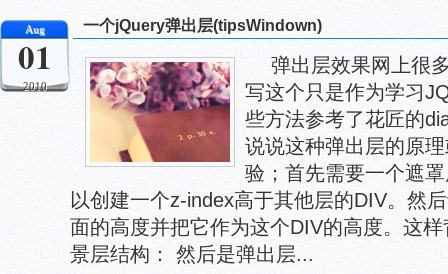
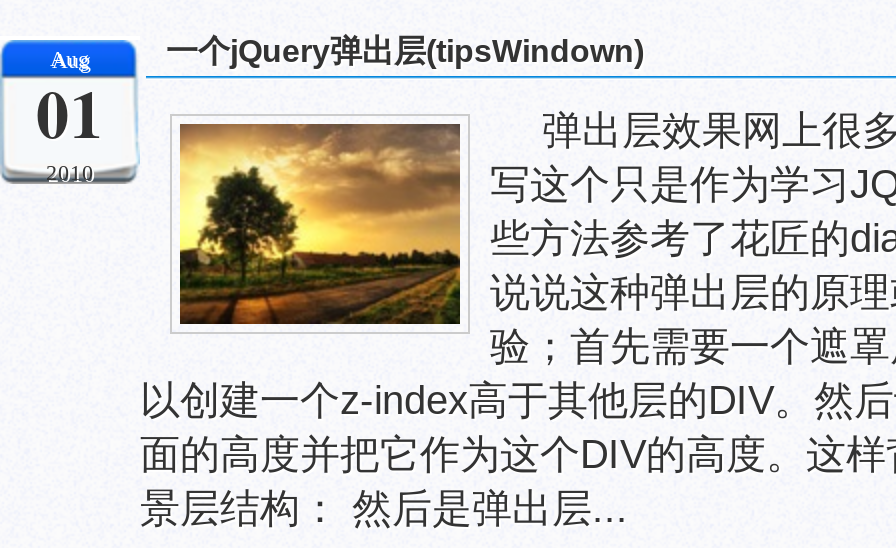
[89,61,231,163] [image] -> [178,122,462,326] [image]

